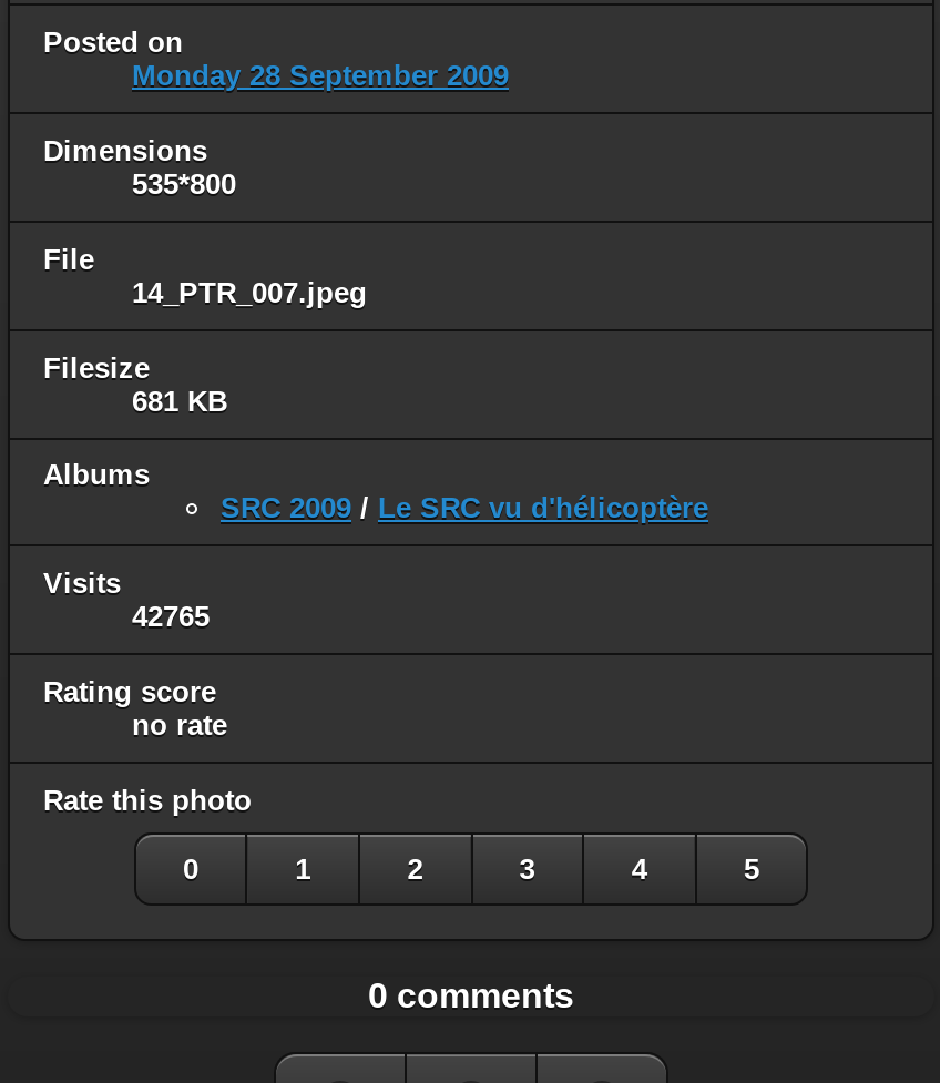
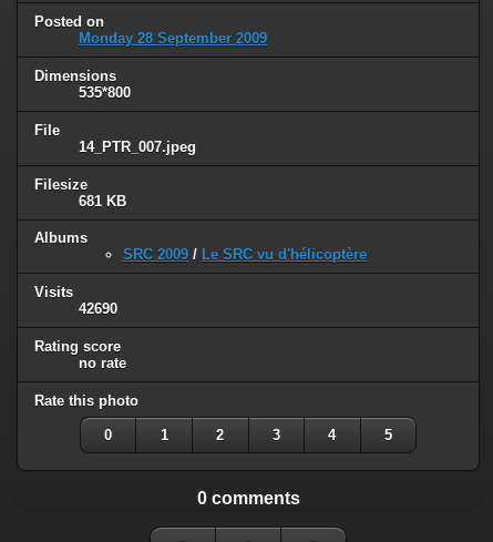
[132,601,210,634] 42765 -> [79,301,117,317] 42690

